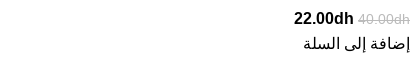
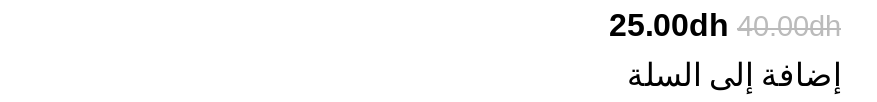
[294,10,354,27] 22.00dh -> [609,9,729,43] 25.00dh

